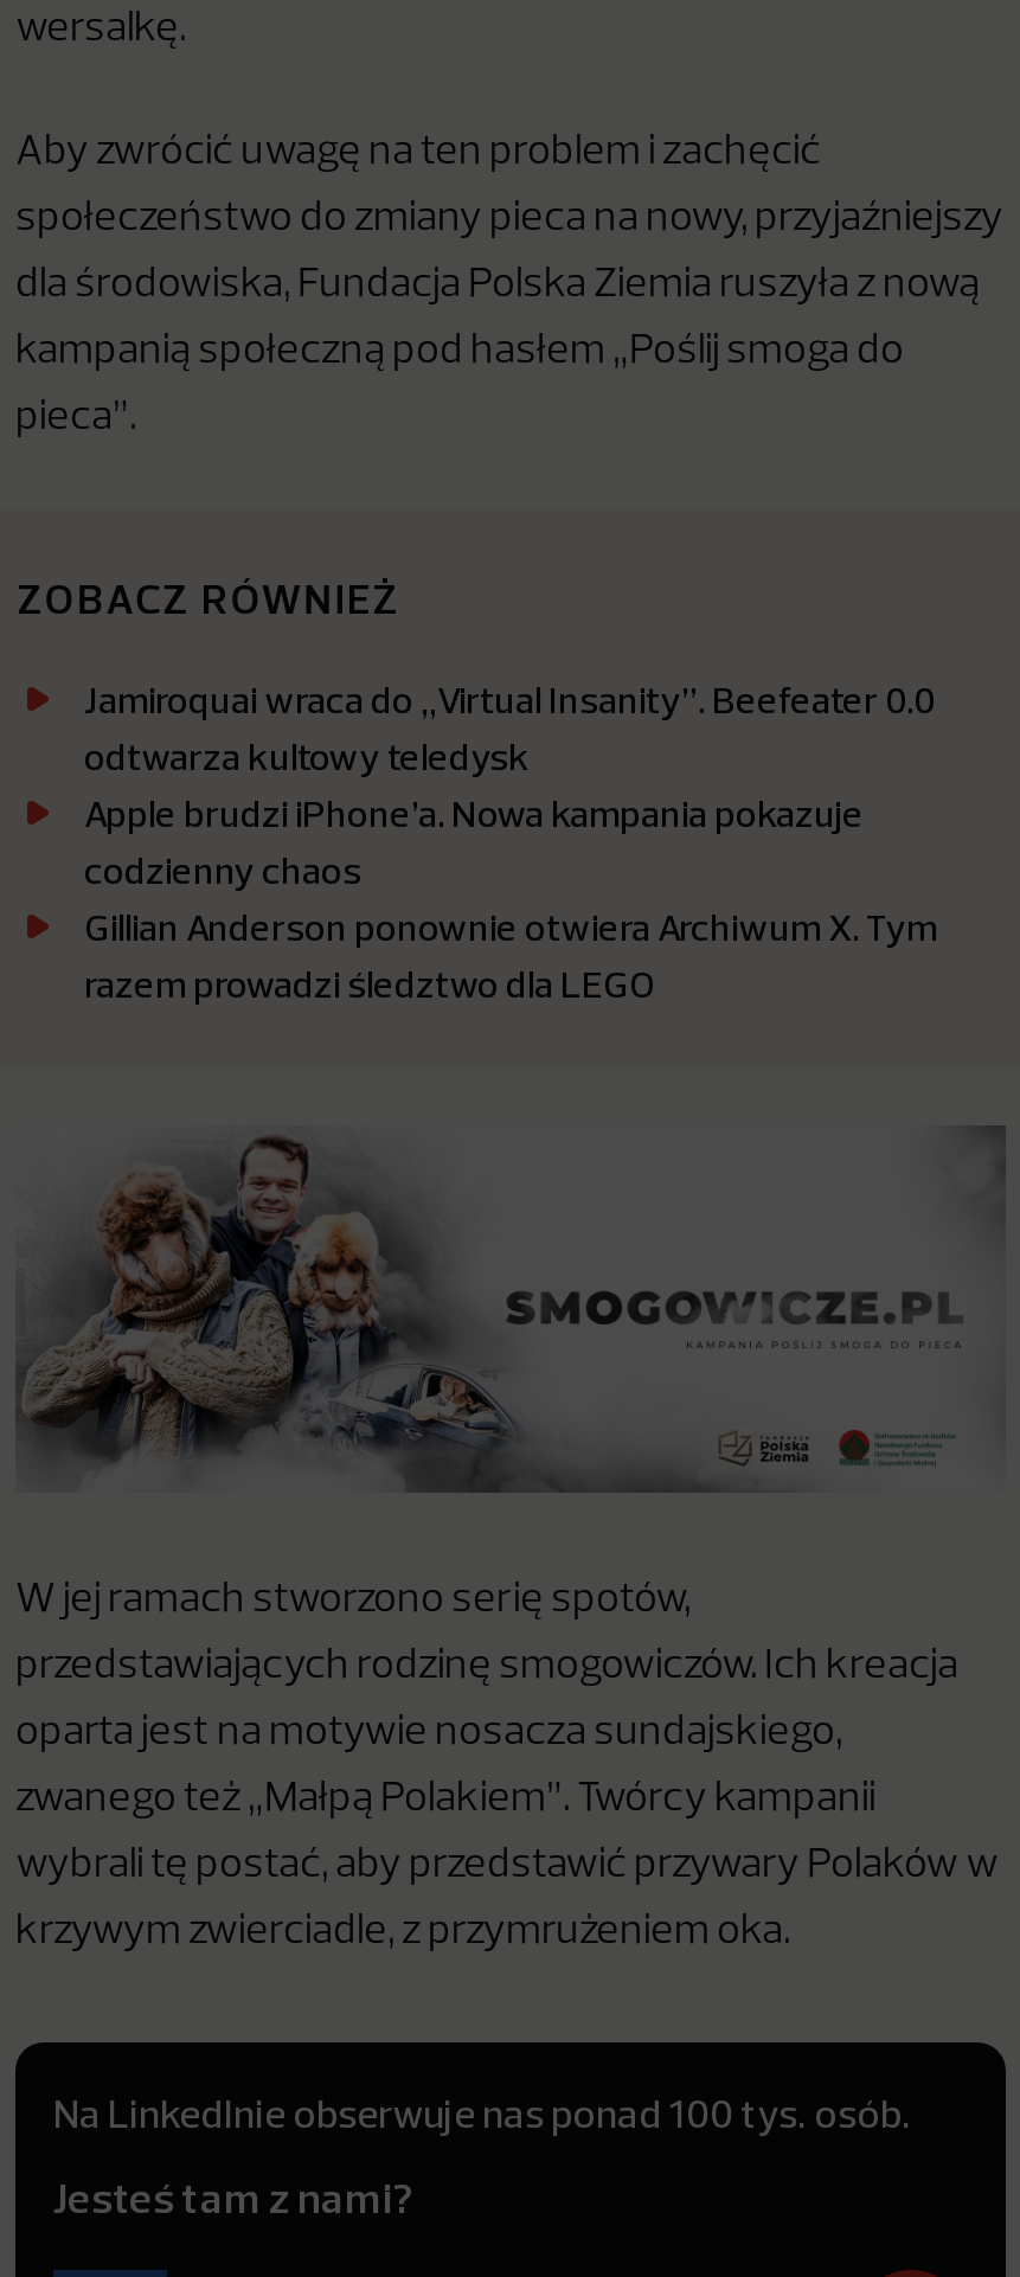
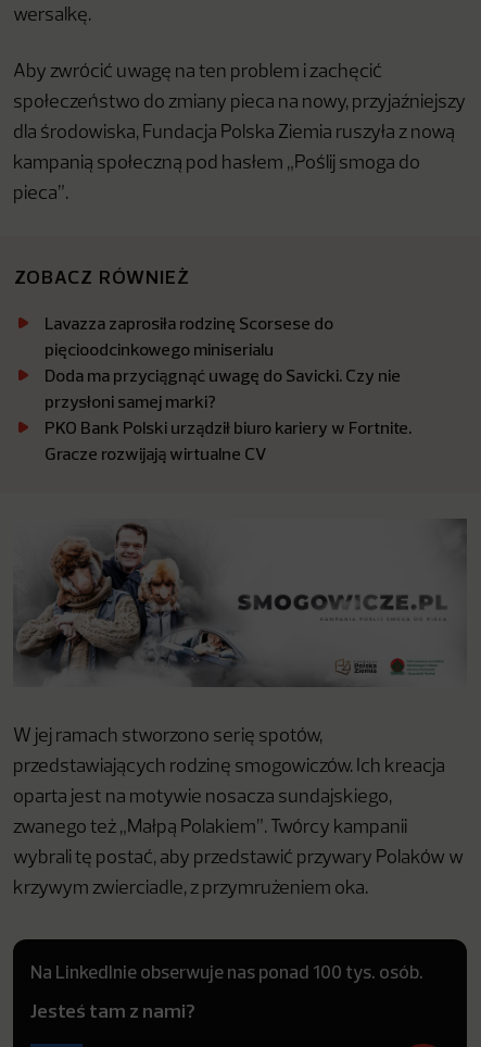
[84,676,937,1008] Jamiroquai wraca do „Virtual Insanity”. Beefeater 0.0 | odtwarza kultowy teledysk | Apple brudzi iPhone’a. Nowa kampania pokazuje | codzienny chaos | Gillian Anderson ponownie otwiera Archiwum X. Tym | razem prowadzi śledztwo dla LEGO -> [45,312,412,465] Lavazza zaprosiła rodzinę Scorsese do | pięcioodcinkowego miniserialu | Doda ma przyciągnąć uwagę do Savicki. Czy nie | przysłoni samej marki? | PKO Bank Polski urządził biuro kariery w Fortnite. | Gracze rozwijają wirtualne CV

